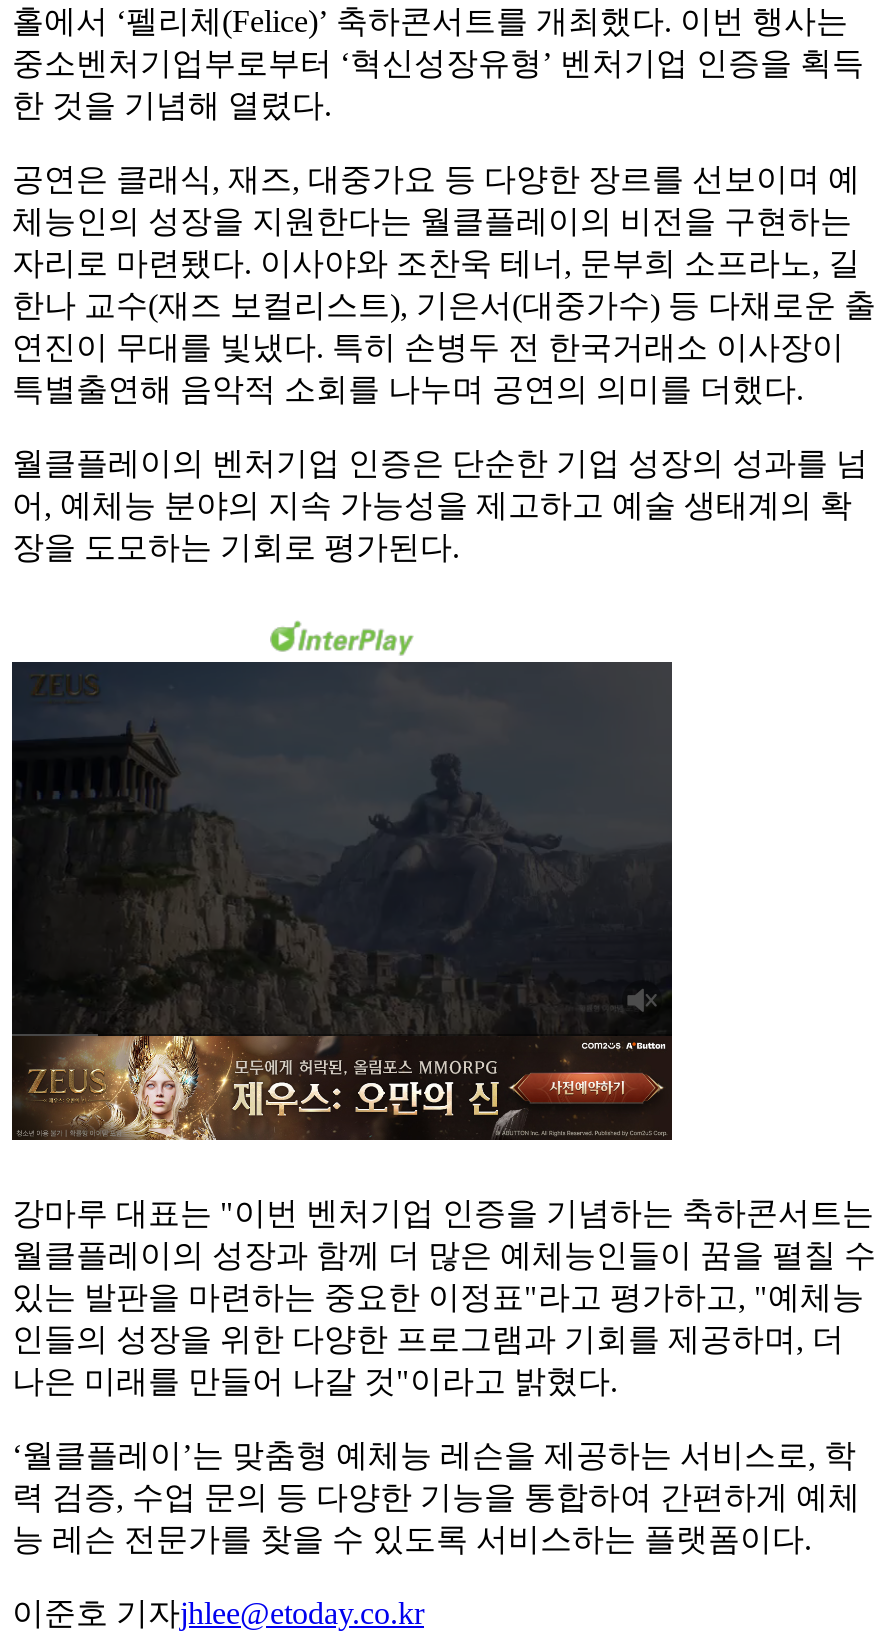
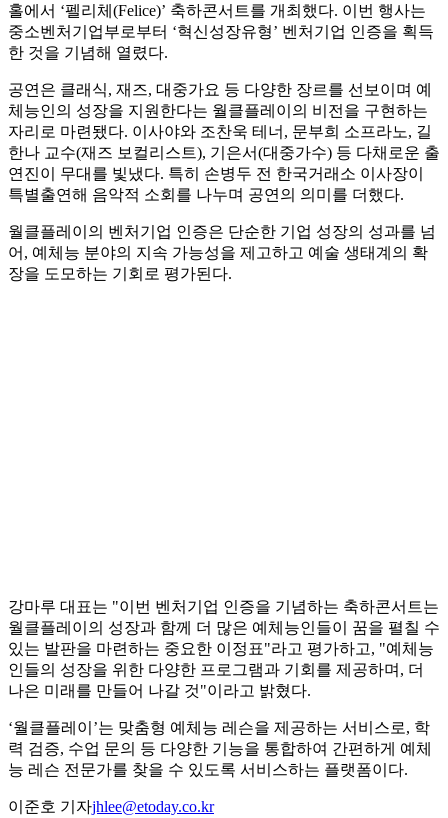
[10,620,674,1142] [image] -> none

